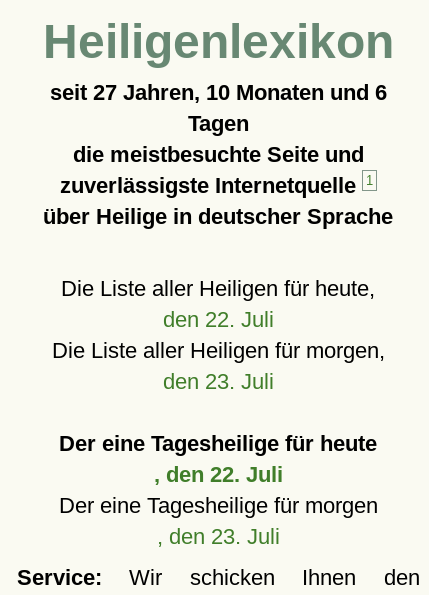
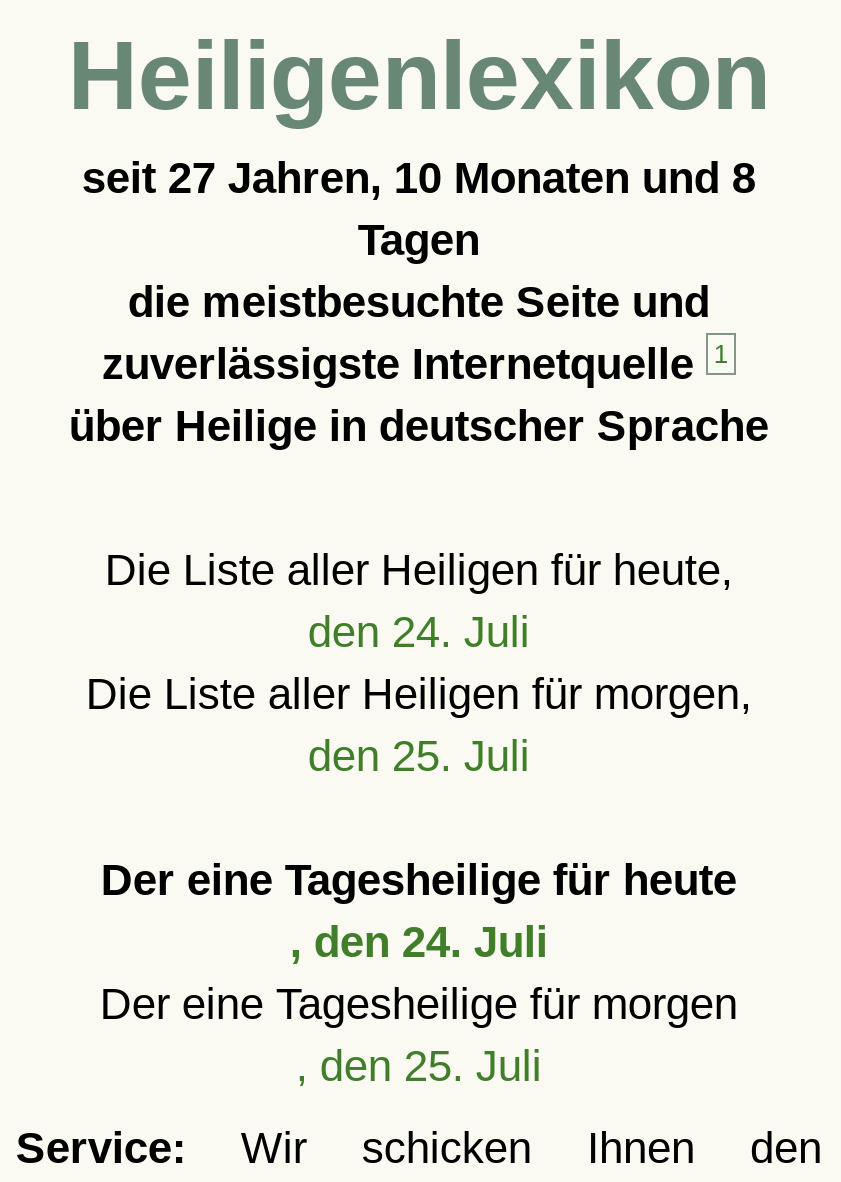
[50,80,387,105] seit 27 Jahren, 10 Monaten und 6 -> [82,153,756,203] seit 27 Jahren, 10 Monaten und 8
[163,307,274,332] den 22. Juli -> [308,607,530,657] den 24. Juli
[163,369,274,394] den 23. Juli -> [308,731,530,781] den 25. Juli
[154,462,283,487] , den 22. Juli -> [290,917,548,967] , den 24. Juli
[157,524,280,549] , den 23. Juli -> [296,1041,542,1091] , den 25. Juli

